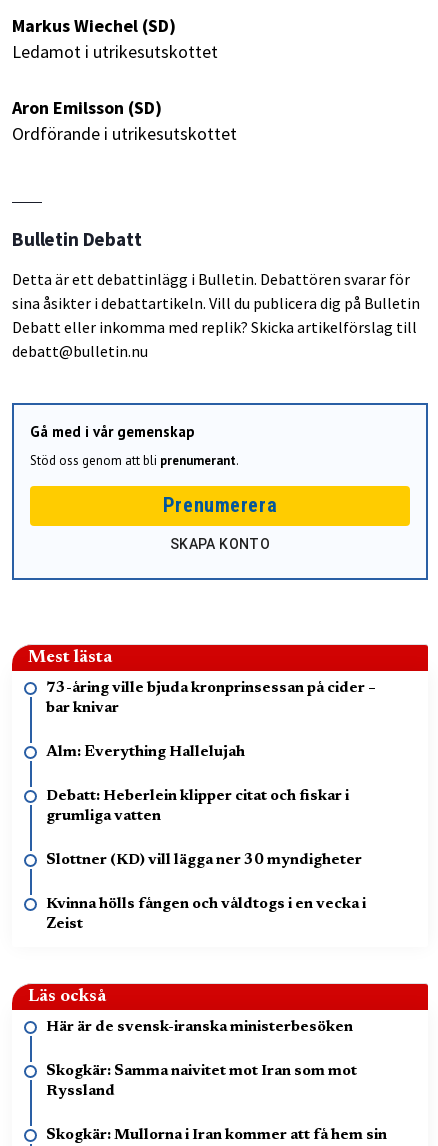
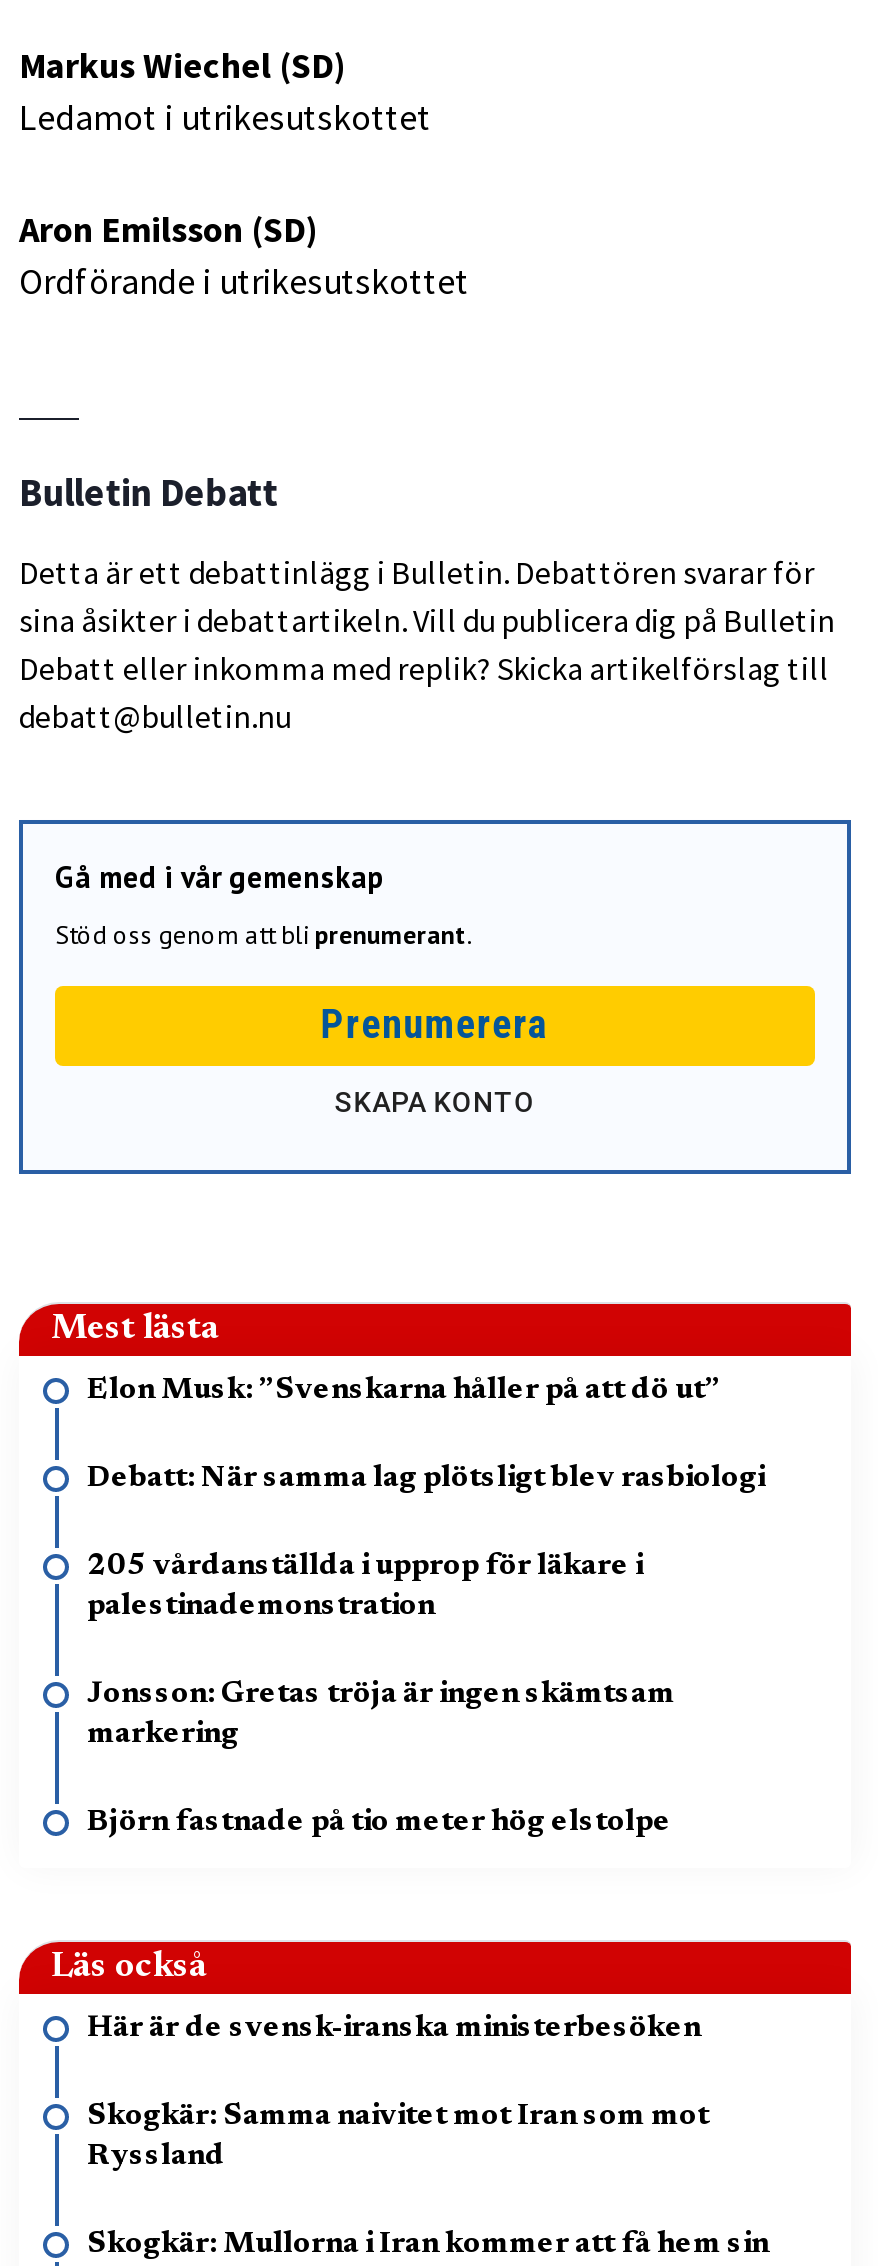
[46,680,376,715] 73-åring ville bjuda kronprinsessan på cider – | bar knivar -> [87,1375,721,1405] Elon Musk: ”Svenskarna håller på att dö ut”
[46,744,245,759] Alm: Everything Hallelujah -> [87,1463,765,1493] Debatt: När samma lag plötsligt blev rasbiologi
[46,788,349,823] Debatt: Heberlein klipper citat och fiskar i | grumliga vatten -> [87,1551,643,1621] 205 vårdanställda i upprop för läkare i | palestinademonstration
[46,852,362,867] Slottner (KD) vill lägga ner 30 myndigheter -> [87,1679,675,1749] Jonsson: Gretas tröja är ingen skämtsam | markering
[46,896,366,931] Kvinna hölls fången och våldtogs i en vecka i | Zeist -> [87,1807,671,1837] Björn fastnade på tio meter hög elstolpe

